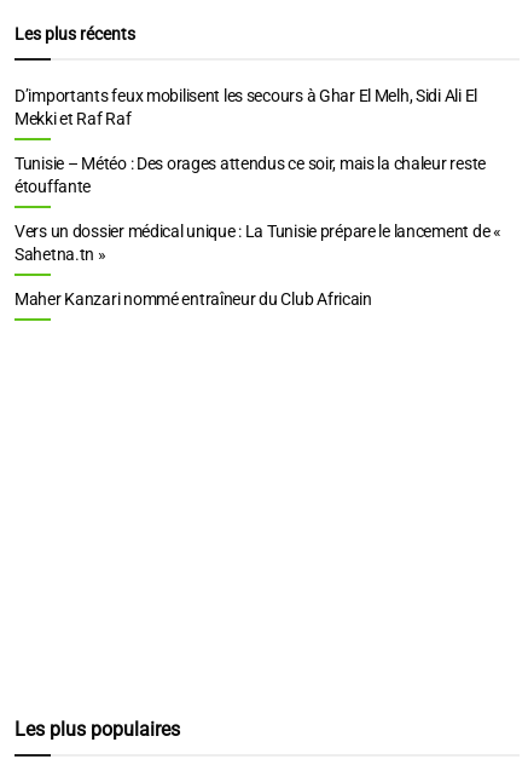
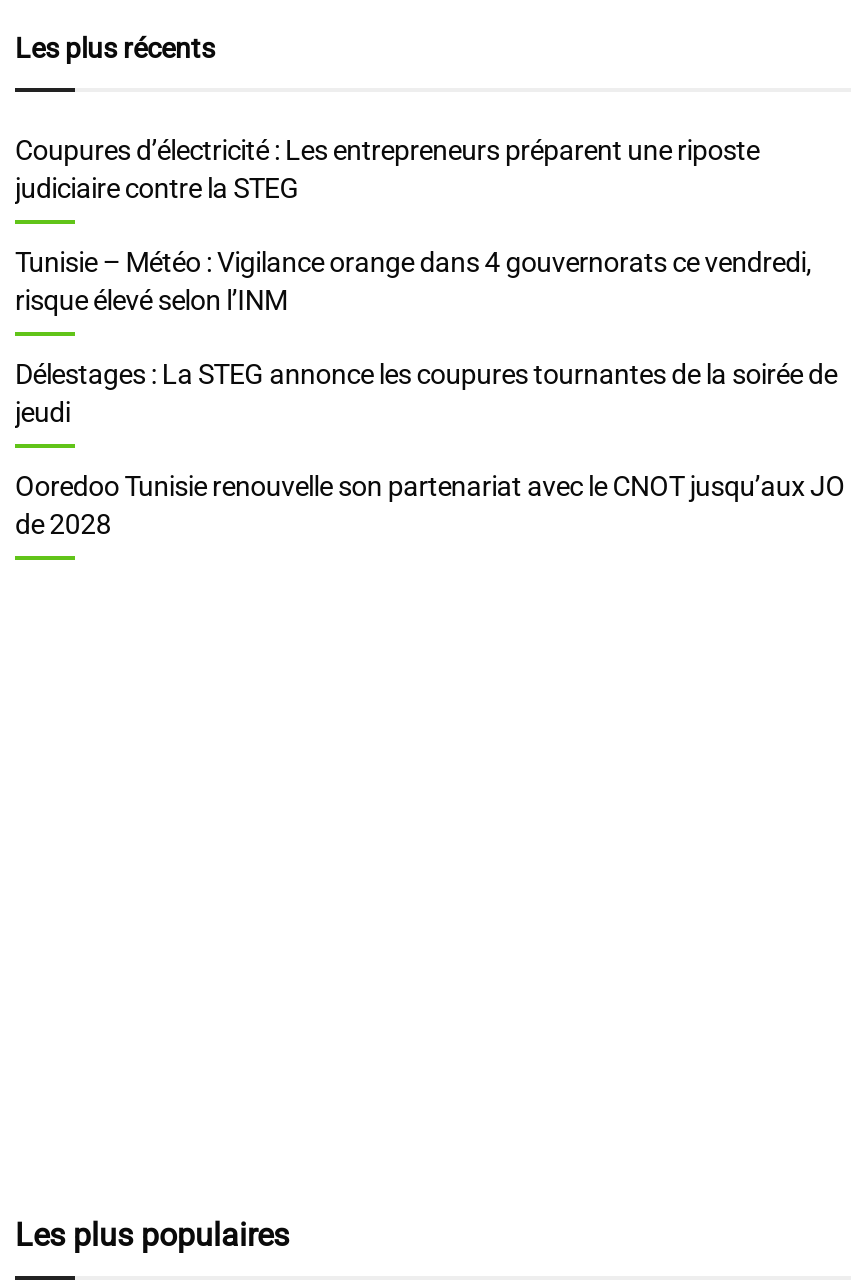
[14,85,477,128] D’importants feux mobilisent les secours à Ghar El Melh, Sidi Ali El | Mekki et Raf Raf -> [15,133,759,203] Coupures d’électricité : Les entrepreneurs préparent une riposte | judiciaire contre la STEG
[14,153,486,195] Tunisie – Météo : Des orages attendus ce soir, mais la chaleur reste | étouffante -> [15,245,811,315] Tunisie – Météo : Vigilance orange dans 4 gouvernorats ce vendredi, | risque élevé selon l’INM
[14,221,501,263] Vers un dossier médical unique : La Tunisie prépare le lancement de « | Sahetna.tn » -> [15,357,837,427] Délestages : La STEG annonce les coupures tournantes de la soirée de | jeudi
[14,289,372,308] Maher Kanzari nommé entraîneur du Club Africain -> [15,469,845,539] Ooredoo Tunisie renouvelle son partenariat avec le CNOT jusqu’aux JO | de 2028

